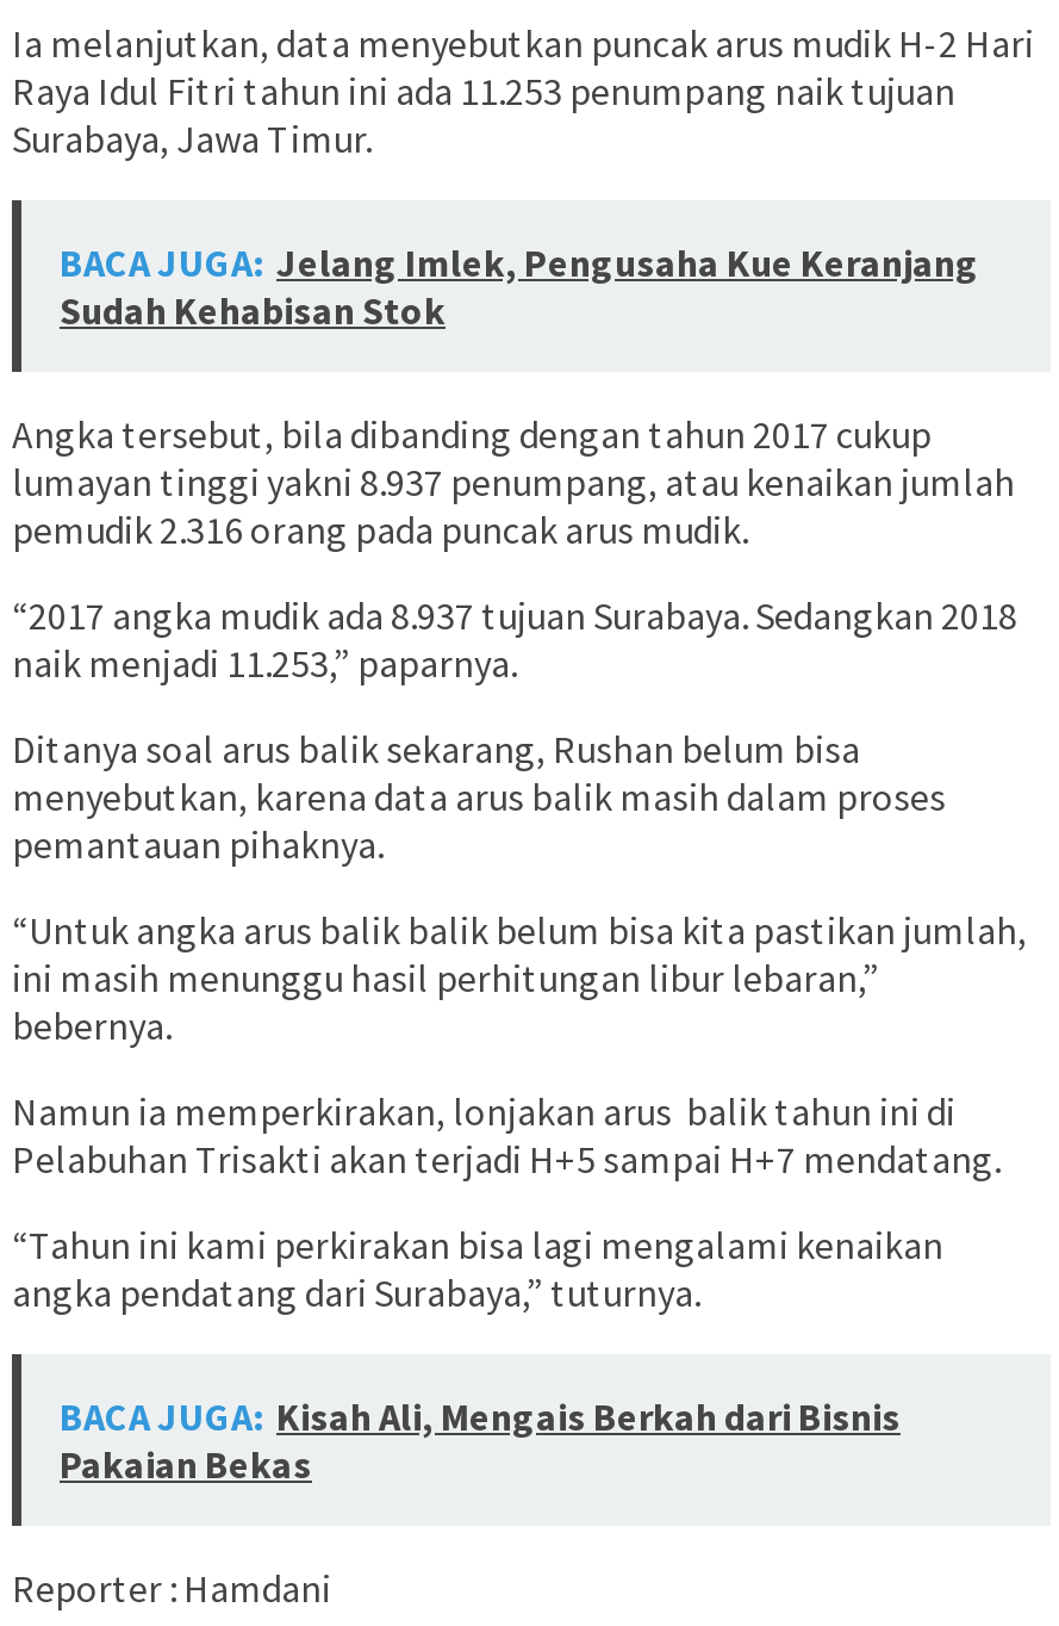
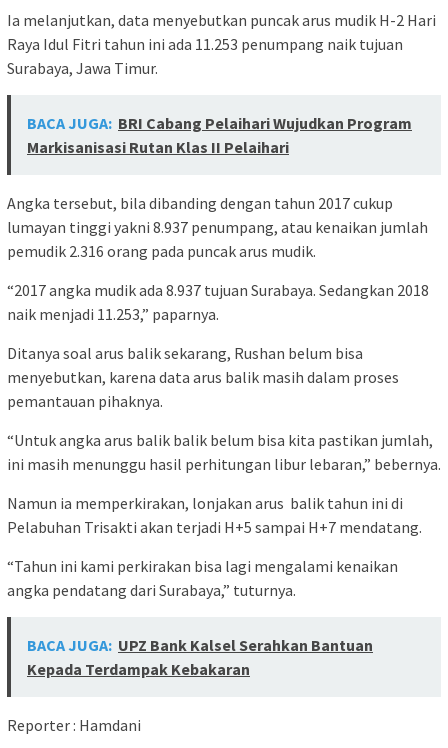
[60,239,979,334] BACA JUGA: Jelang Imlek, Pengusaha Kue Keranjang | Sudah Kehabisan Stok -> [27,113,412,157] BACA JUGA: BRI Cabang Pelaihari Wujudkan Program | Markisanisasi Rutan Klas II Pelaihari
[60,1393,901,1488] BACA JUGA: Kisah Ali, Mengais Berkah dari Bisnis | Pakaian Bekas -> [27,635,373,679] BACA JUGA: UPZ Bank Kalsel Serahkan Bantuan | Kepada Terdampak Kebakaran

